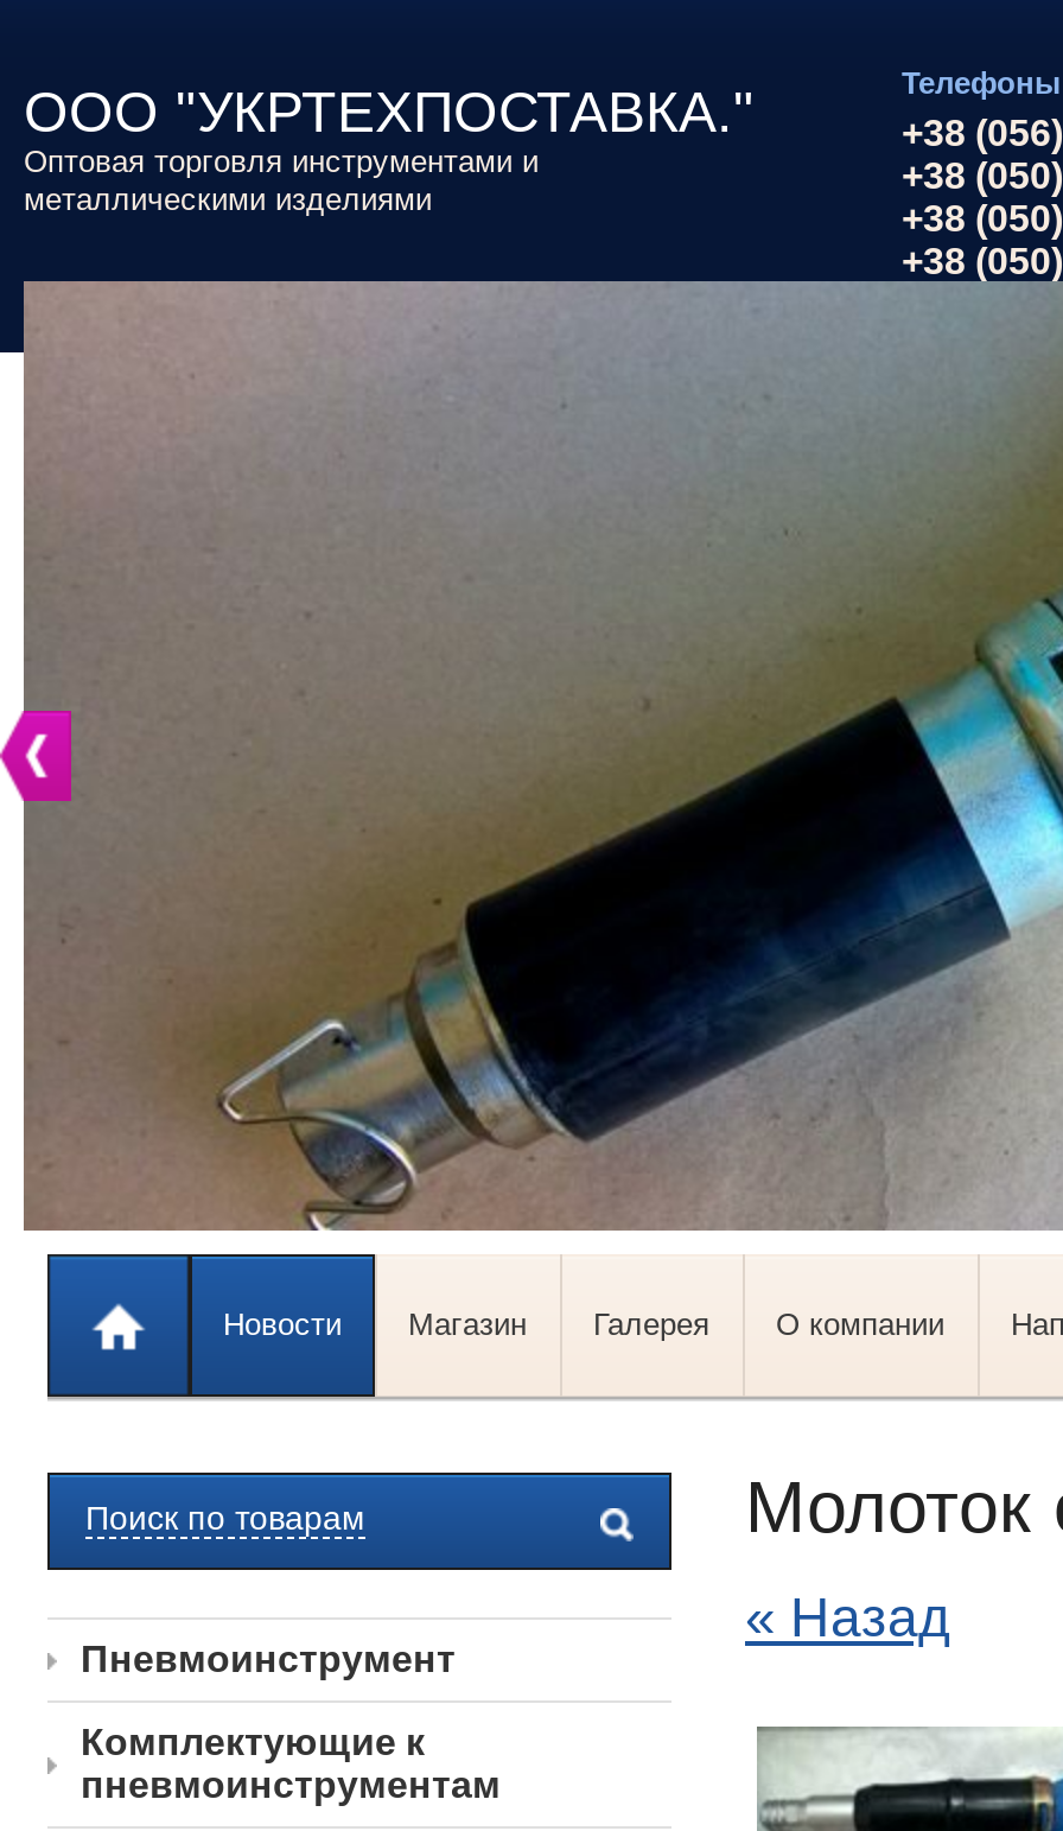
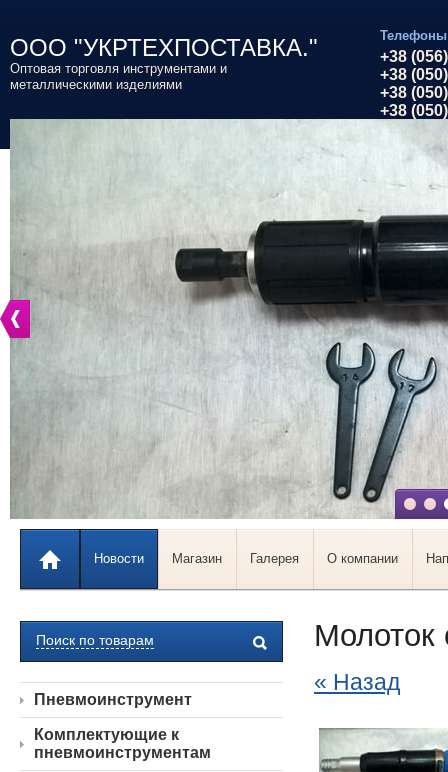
[24,281,1056,1231] [image] -> [10,119,445,519] [image]

